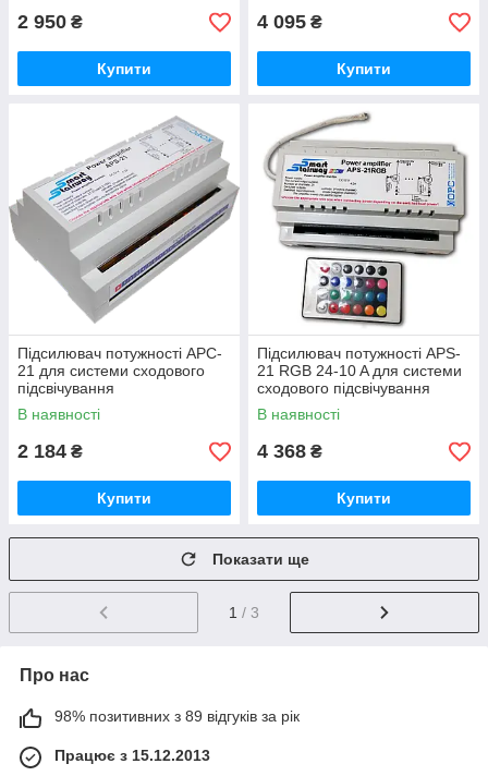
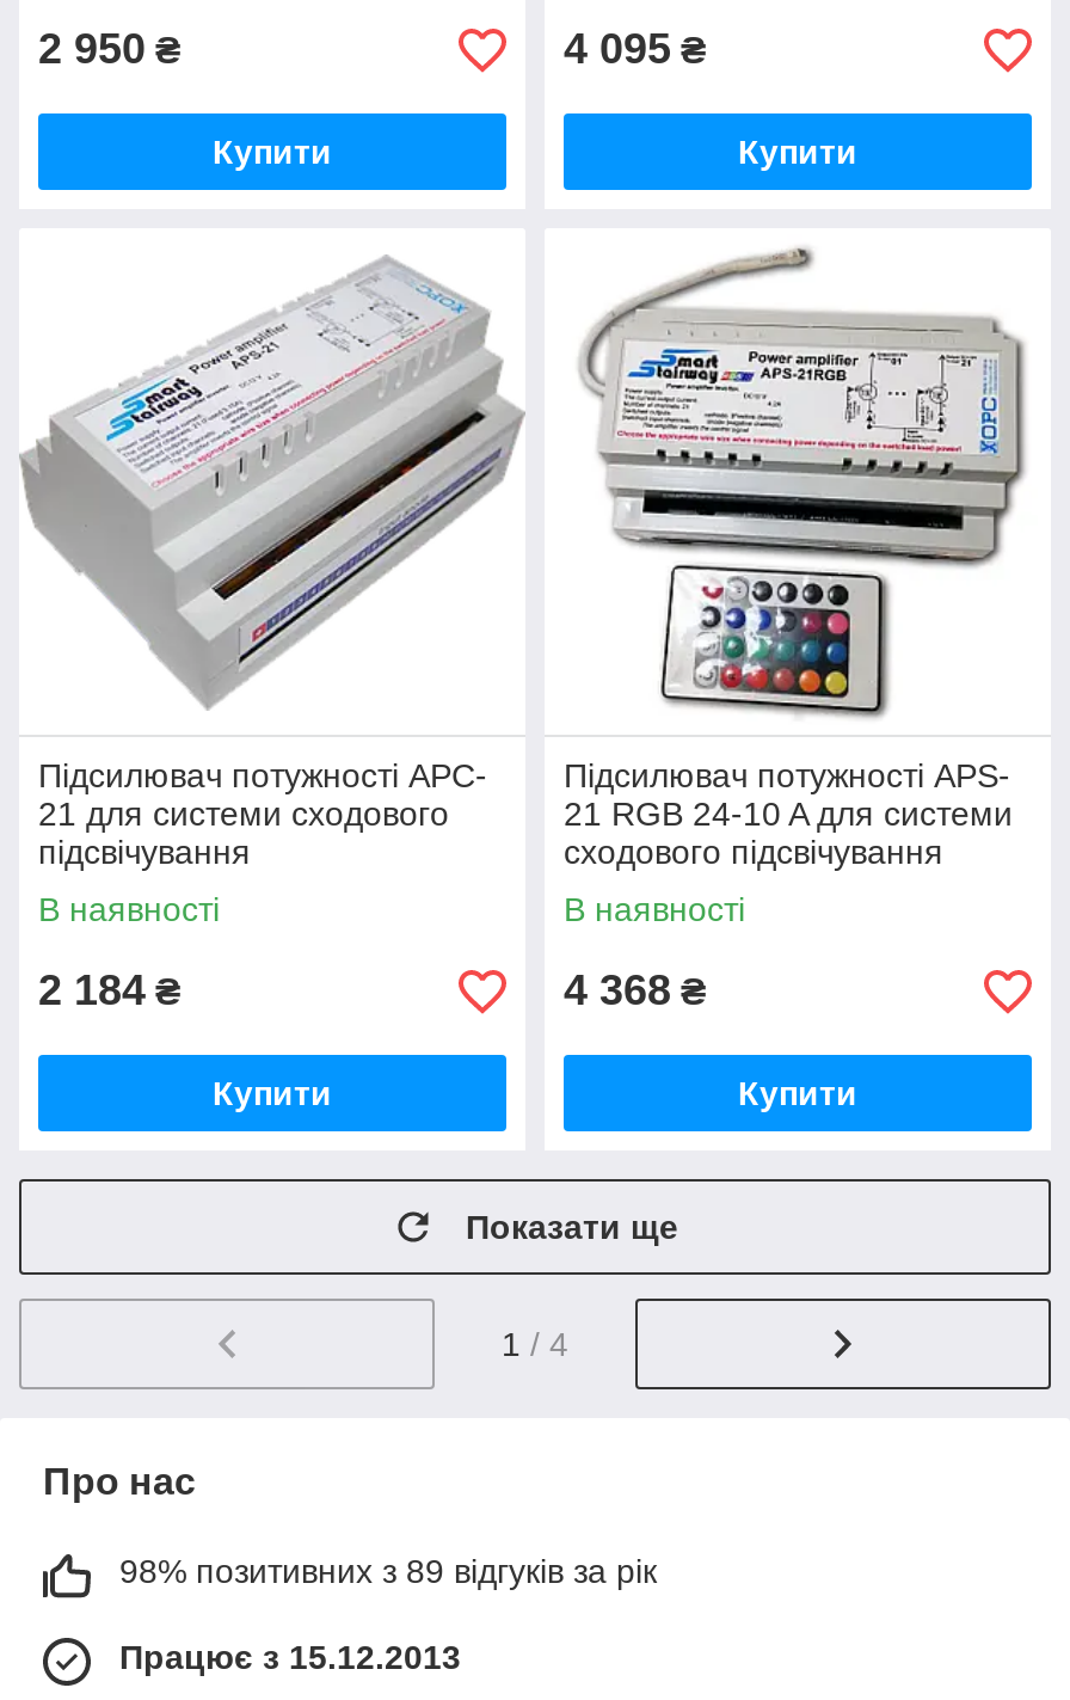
[229,604,259,621] 1 / 3 -> [502,1325,568,1364] 1 / 4

